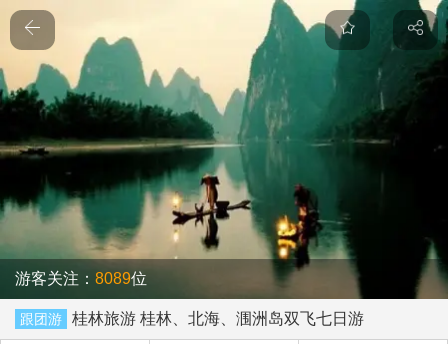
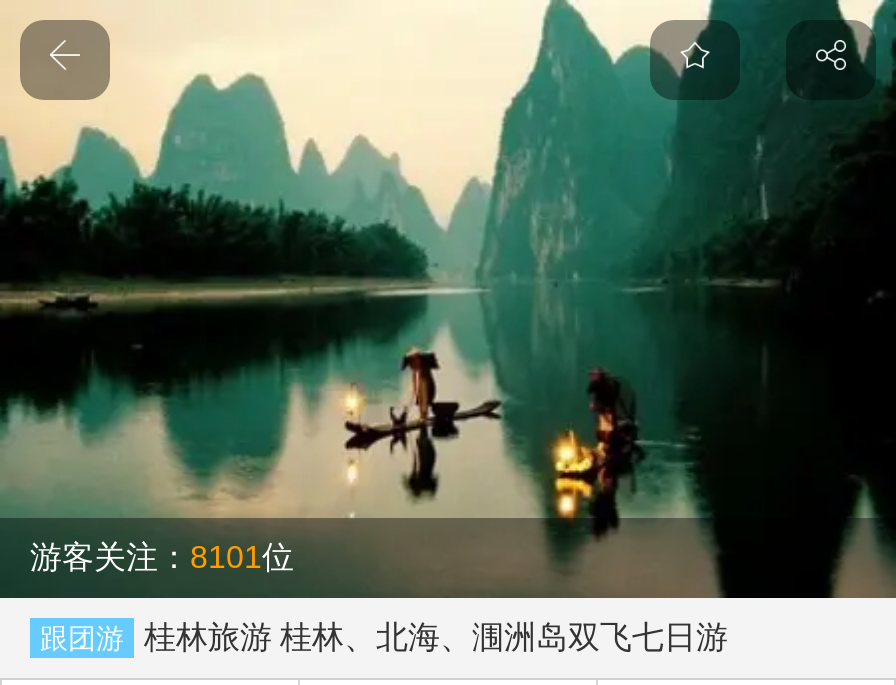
[15,270,147,287] 游客关注：8089位 -> [30,539,294,573] 游客关注：8101位

